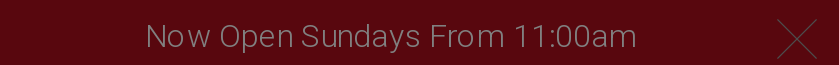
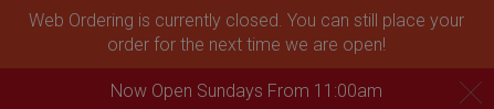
none -> [29,10,464,55] Web Ordering is currently closed. You can still place your | order for the next time we are open!

